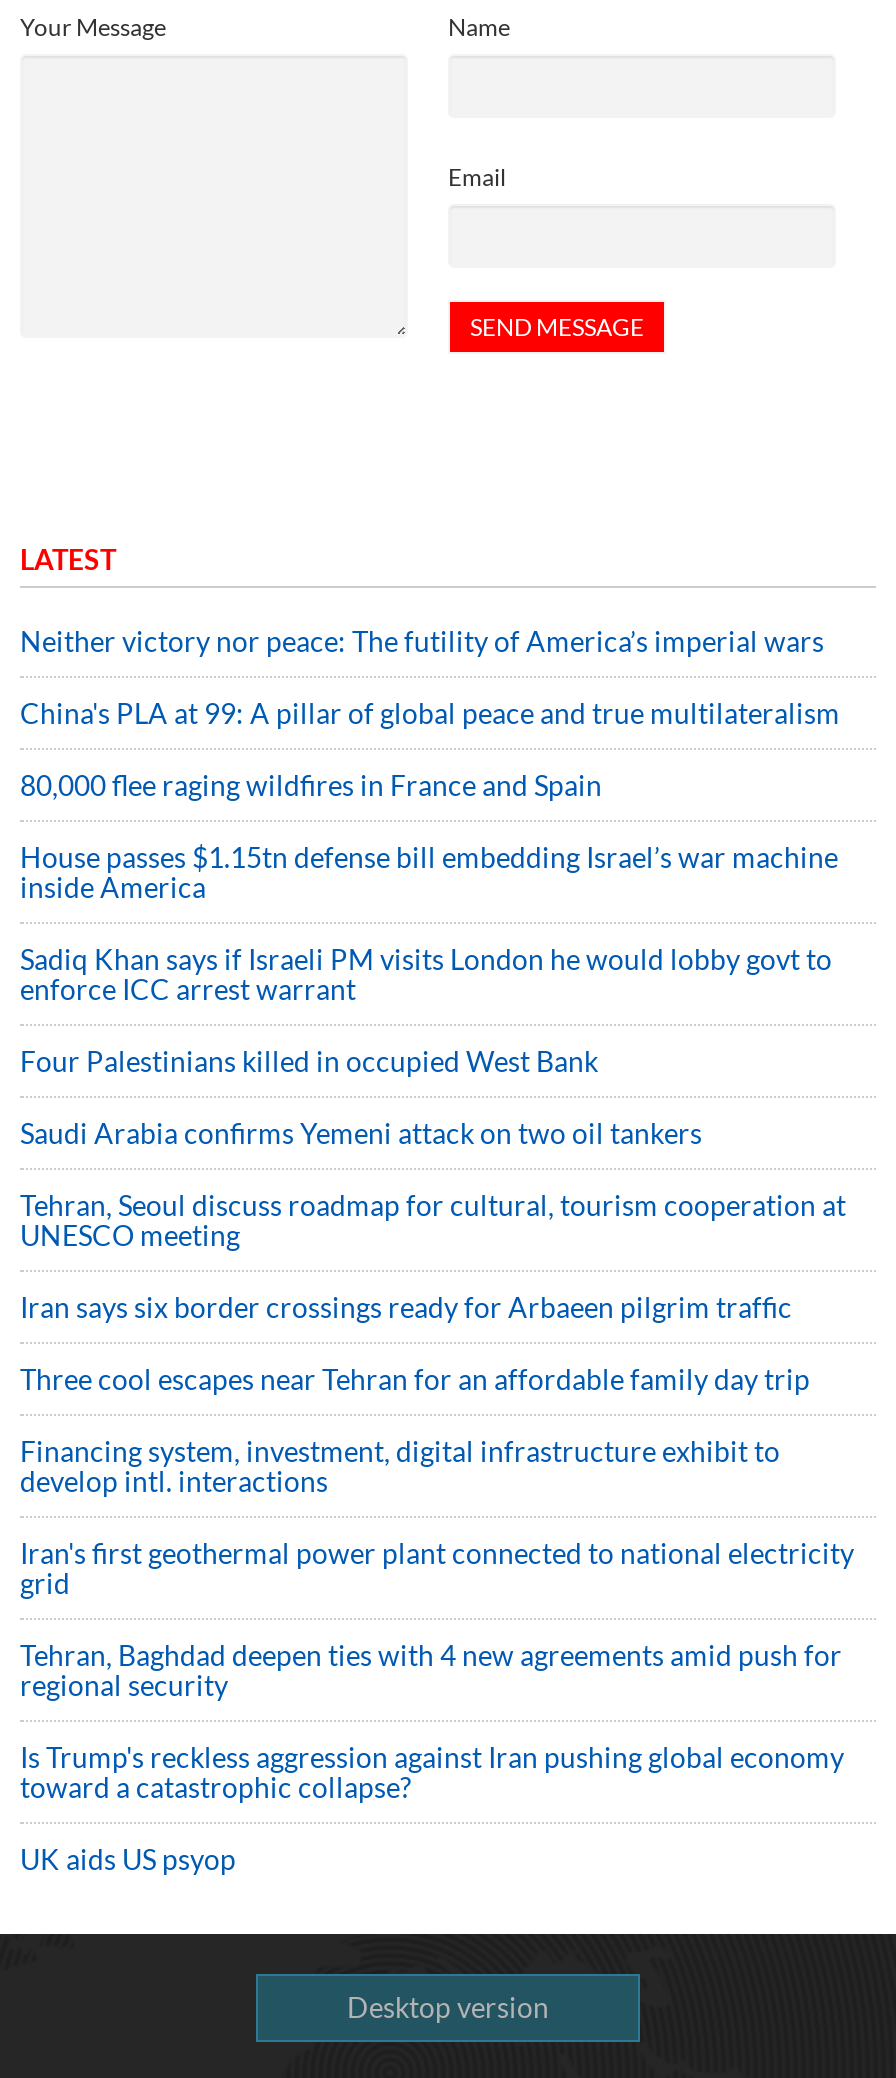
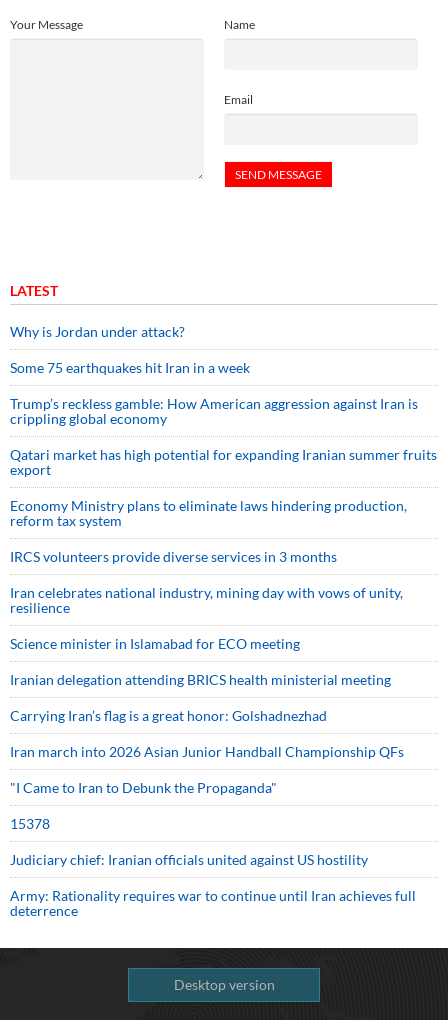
[20,625,824,659] Neither victory nor peace: The futility of America’s imperial wars -> [10,323,185,340] Why is Jordan under attack?
[20,697,840,731] China's PLA at 99: A pillar of global peace and true multilateralism -> [10,359,250,376] Some 75 earthquakes hit Iran in a week
[20,769,602,803] 80,000 flee raging wildfires in France and Spain -> [10,395,418,427] Trump’s reckless gamble: How American aggression against Iran is | crippling global economy
[20,841,838,905] House passes $1.15tn defense bill embedding Israel’s war machine | inside America -> [10,446,437,478] Qatari market has high potential for expanding Iranian summer fruits | export
[20,943,832,1007] Sadiq Khan says if Israeli PM visits London he would lobby govt to | enforce ICC arrest warrant -> [10,497,407,529] Economy Ministry plans to eliminate laws hindering production, | reform tax system
[20,1045,598,1079] Four Palestinians killed in occupied West Bank -> [10,548,337,565] IRCS volunteers provide diverse services in 3 months
[20,1117,702,1151] Saudi Arabia confirms Yemeni attack on two oil tankers -> [10,584,403,616] Iran celebrates national industry, mining day with vows of unity, | resilience
[20,1189,846,1253] Tehran, Seoul discuss roadmap for cultural, tourism cooperation at | UNESCO meeting -> [10,635,300,652] Science minister in Islamabad for ECO meeting
[20,1291,792,1325] Iran says six border crossings ready for Arbaeen pilgrim traffic -> [10,671,391,688] Iranian delegation attending BRICS health ministerial meeting
[20,1363,810,1397] Three cool escapes near Tehran for an affordable family day trip -> [10,707,327,724] Carrying Iran’s flag is a great honor: Golshadnezhad
[20,1435,780,1499] Financing system, investment, digital infrastructure exhibit to | develop intl. interactions -> [10,743,404,760] Iran march into 2026 Asian Junior Handball Championship QFs
[20,1537,854,1601] Iran's first geothermal power plant connected to national electricity | grid -> [10,779,277,796] "I Came to Iran to Debunk the Propaganda"
[20,1639,842,1703] Tehran, Baghdad deepen ties with 4 new agreements amid push for | regional security -> [10,815,50,832] 15378
[20,1741,844,1805] Is Trump's reckless aggression against Iran pushing global economy | toward a catastrophic collapse? -> [10,851,374,868] Judiciary chief: Iranian officials united against US hostility
[20,1843,236,1877] UK aids US psyop -> [10,887,416,919] Army: Rationality requires war to continue until Iran achieves full | deterrence

